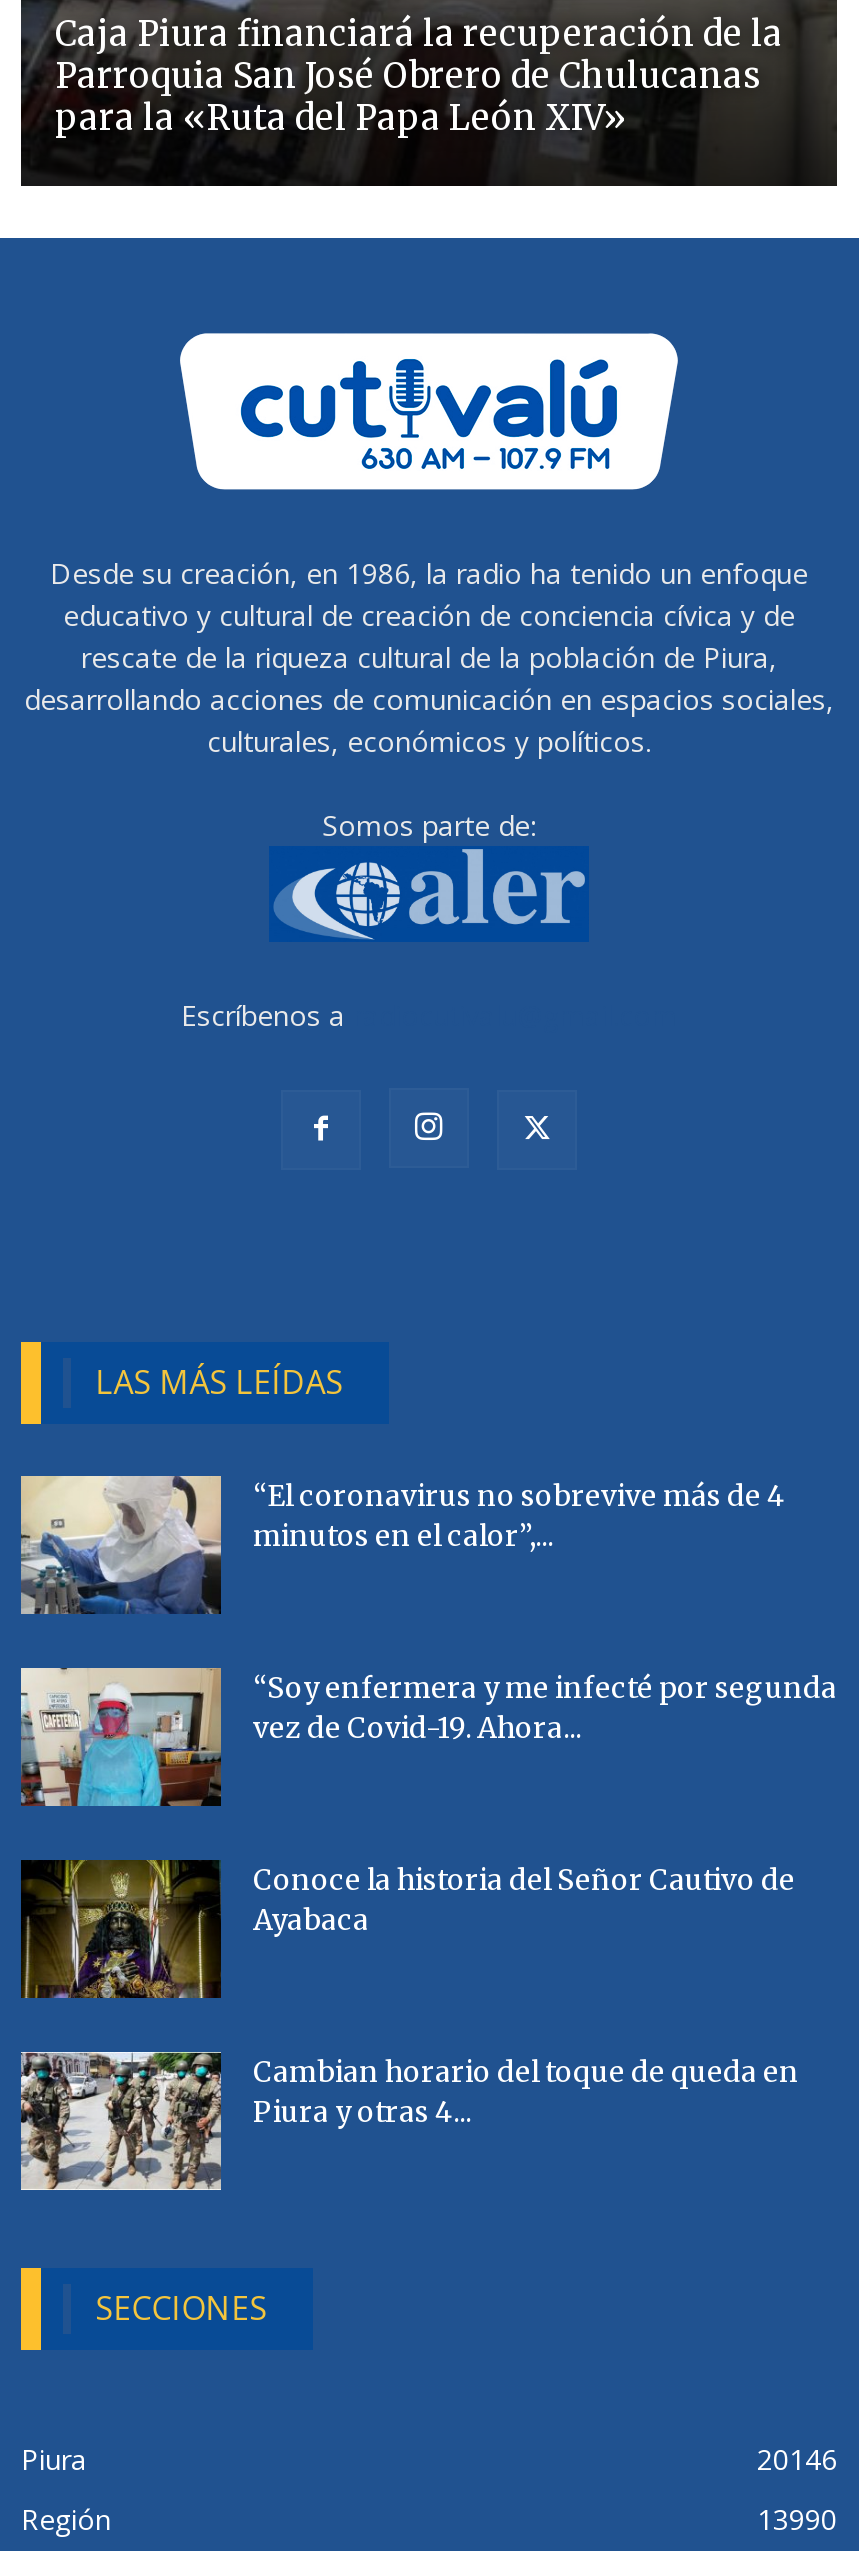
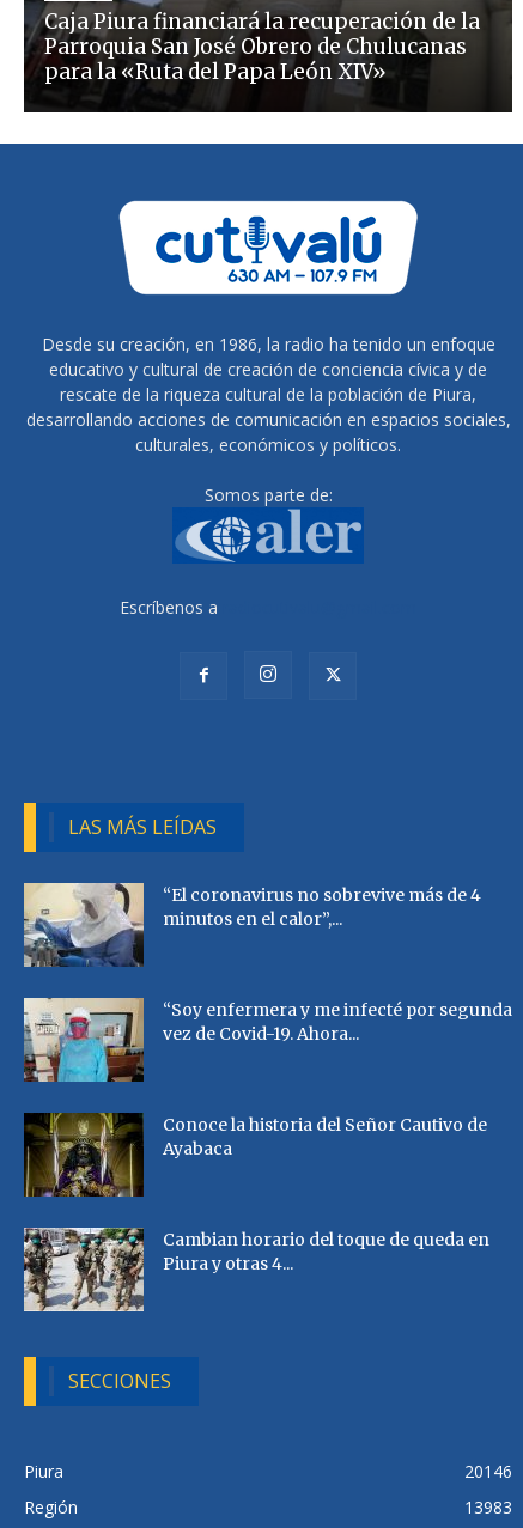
[757,2501,837,2539] 13990 -> [464,1496,512,1519] 13983

